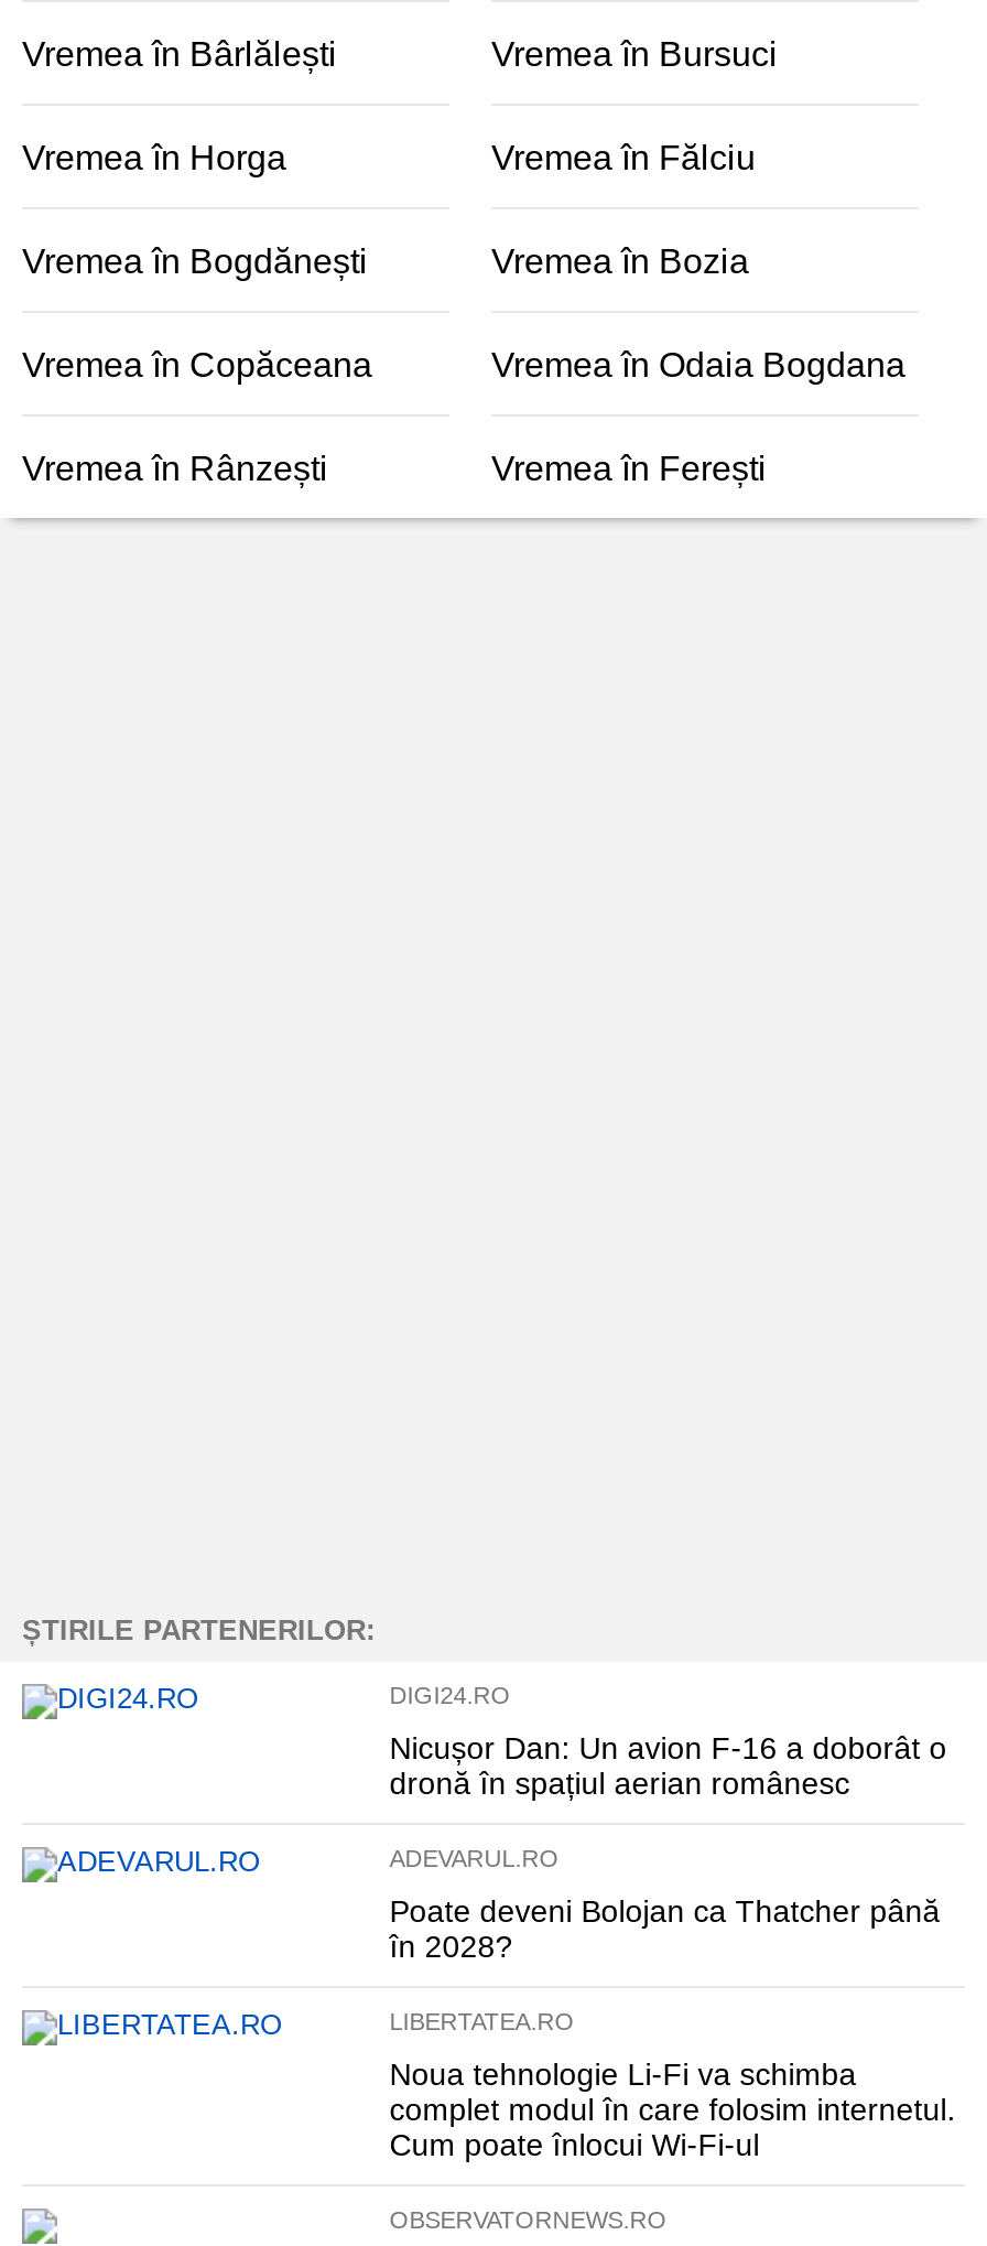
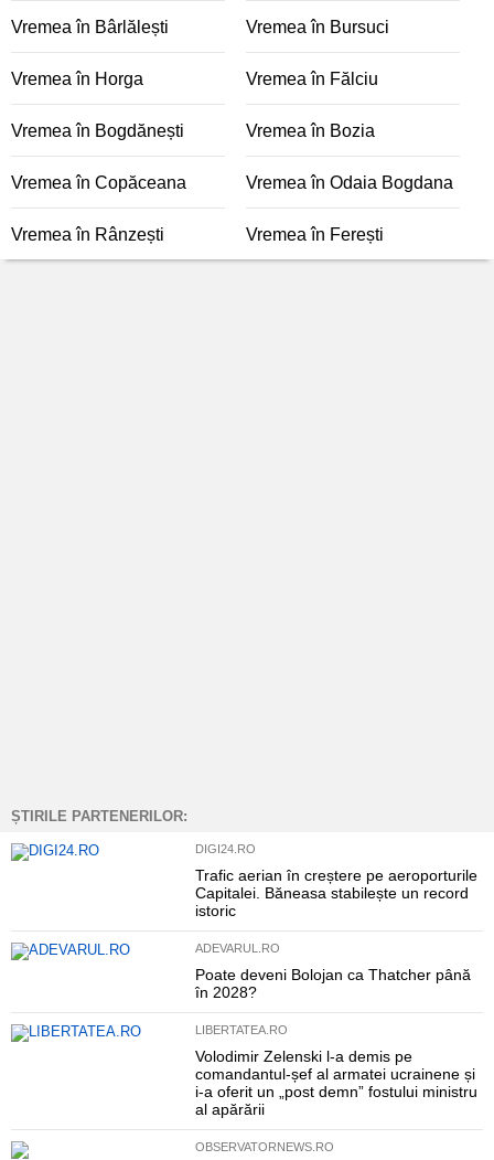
[390,1730,947,1801] Nicușor Dan: Un avion F-16 a doborât o | dronă în spațiul aerian românesc -> [195,866,477,919] Trafic aerian în creștere pe aeroporturile | Capitalei. Băneasa stabilește un record | istoric
[390,2056,956,2162] Noua tehnologie Li-Fi va schimba | complet modul în care folosim internetul. | Cum poate înlocui Wi-Fi-ul -> [195,1047,477,1118] Volodimir Zelenski l-a demis pe | comandantul-șef al armatei ucrainene și | i-a oferit un „post demn” fostului ministru | al apărării

